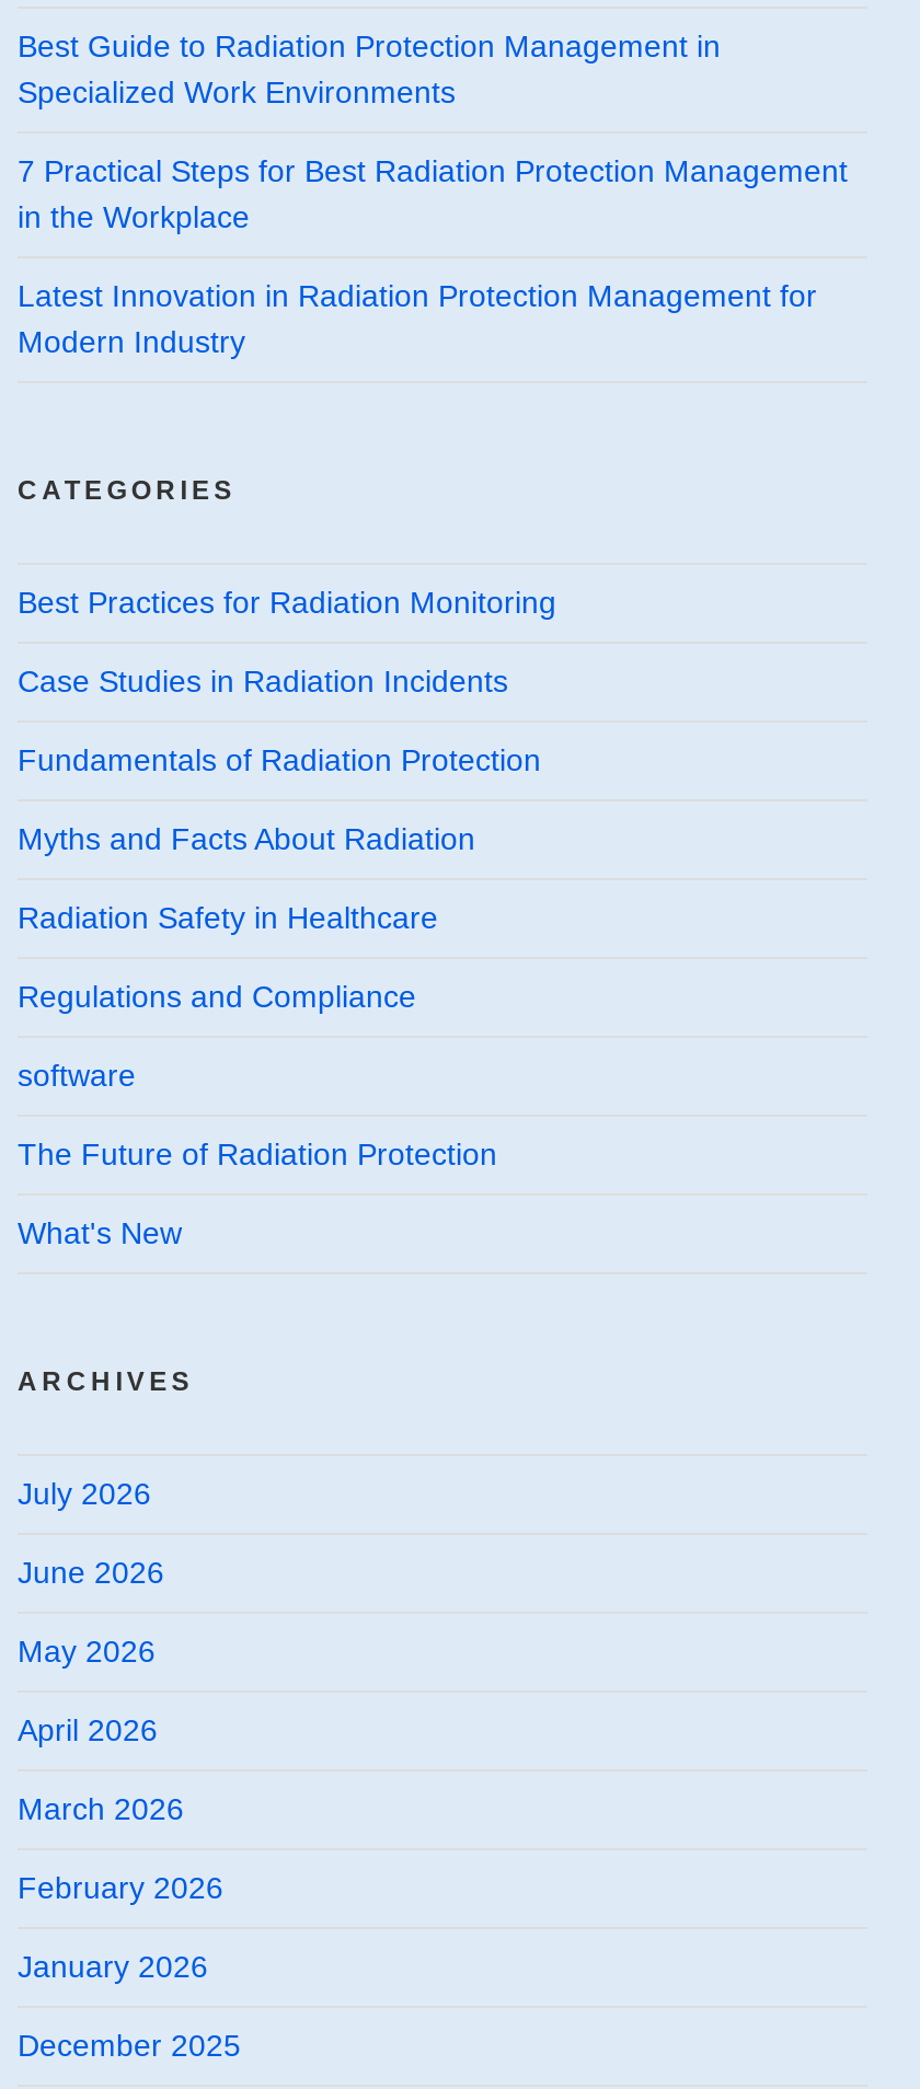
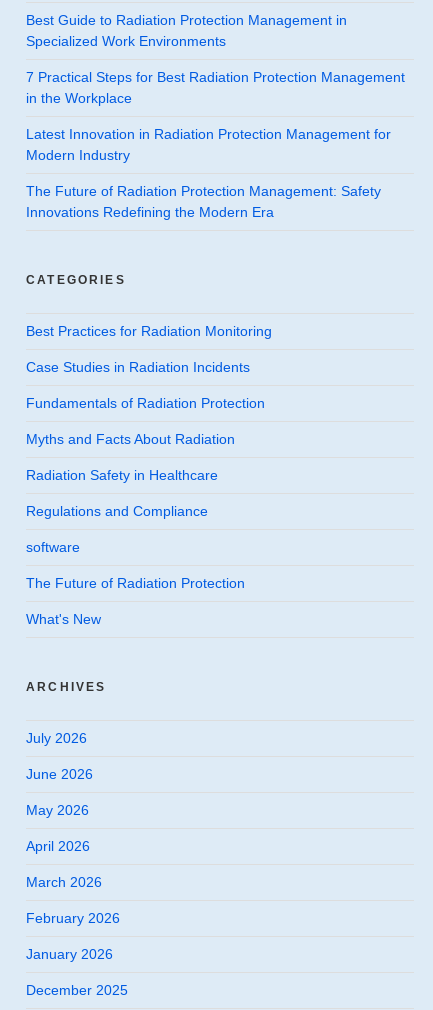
none -> [26,182,381,219] The Future of Radiation Protection Management: Safety | Innovations Redefining the Modern Era

